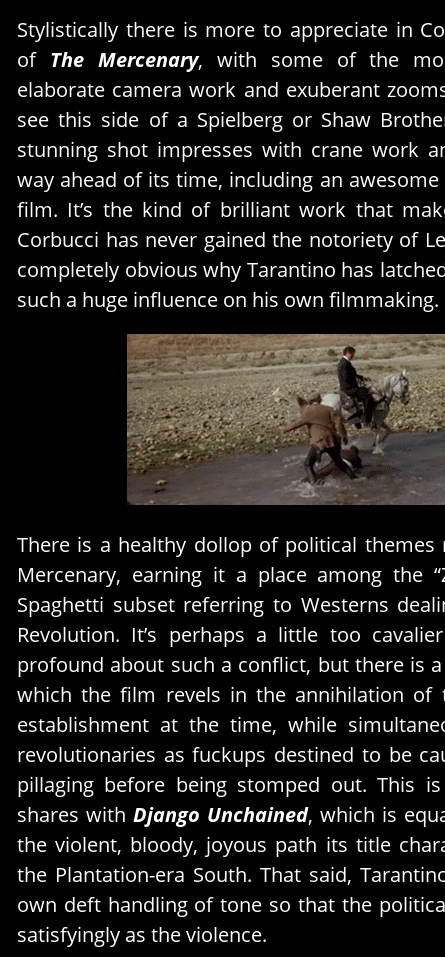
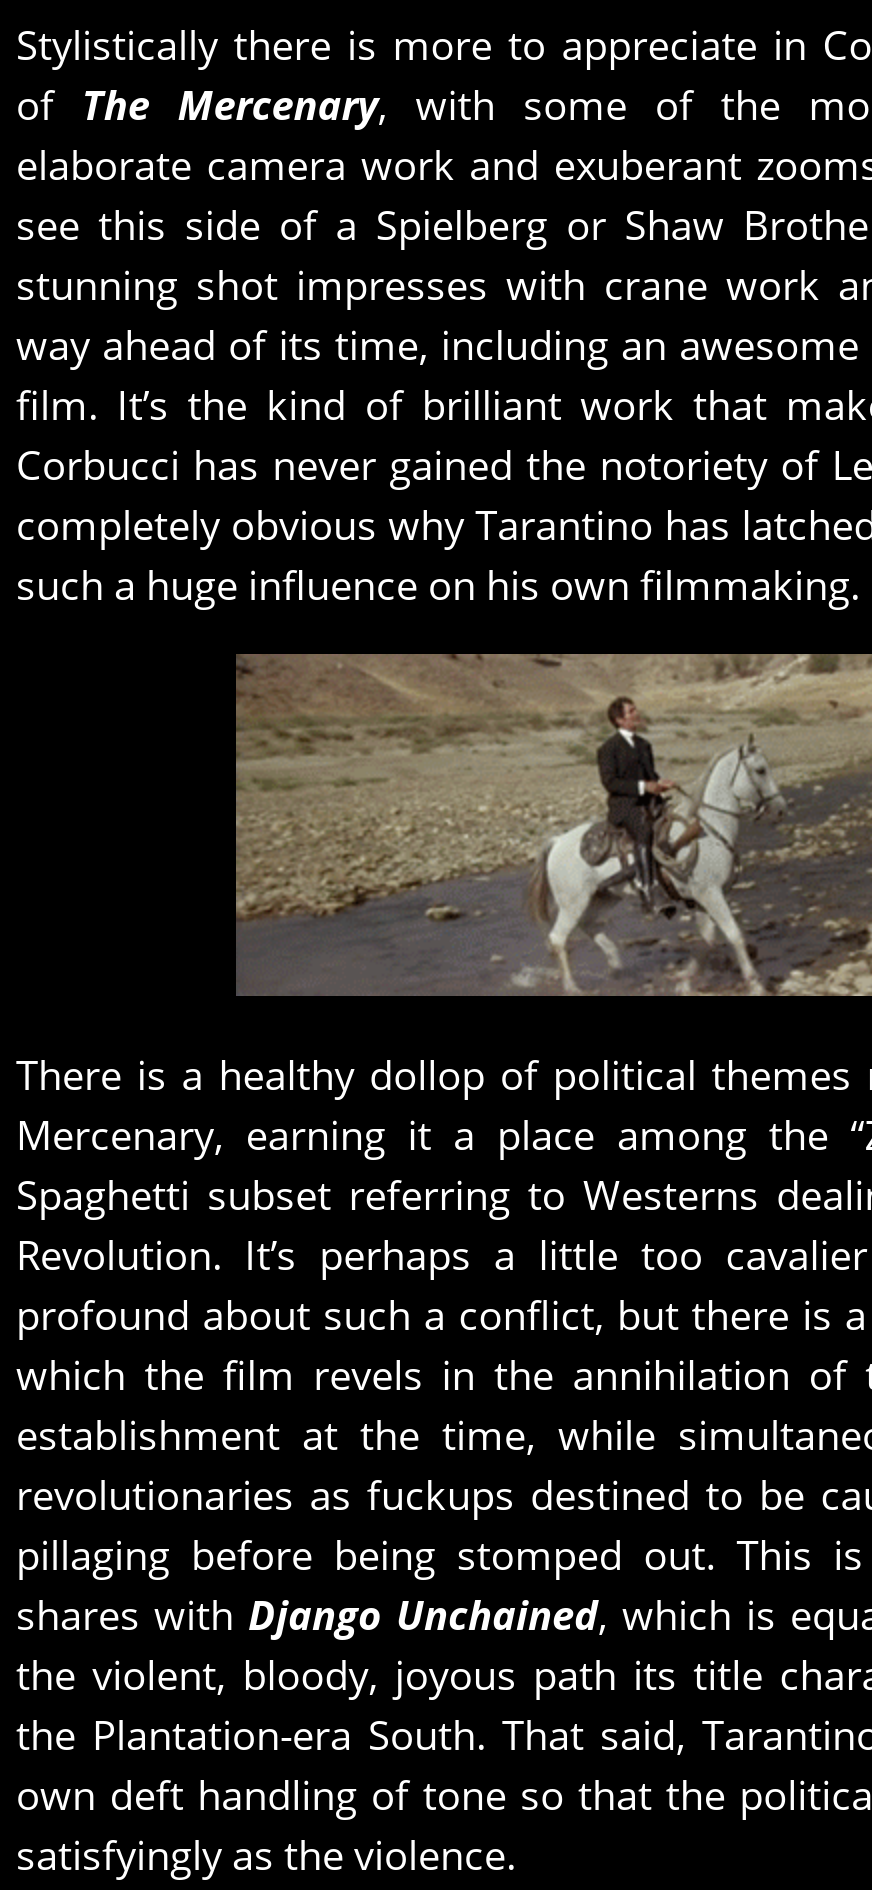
[127,334,442,505] [image] -> [236,654,866,998] [image]

